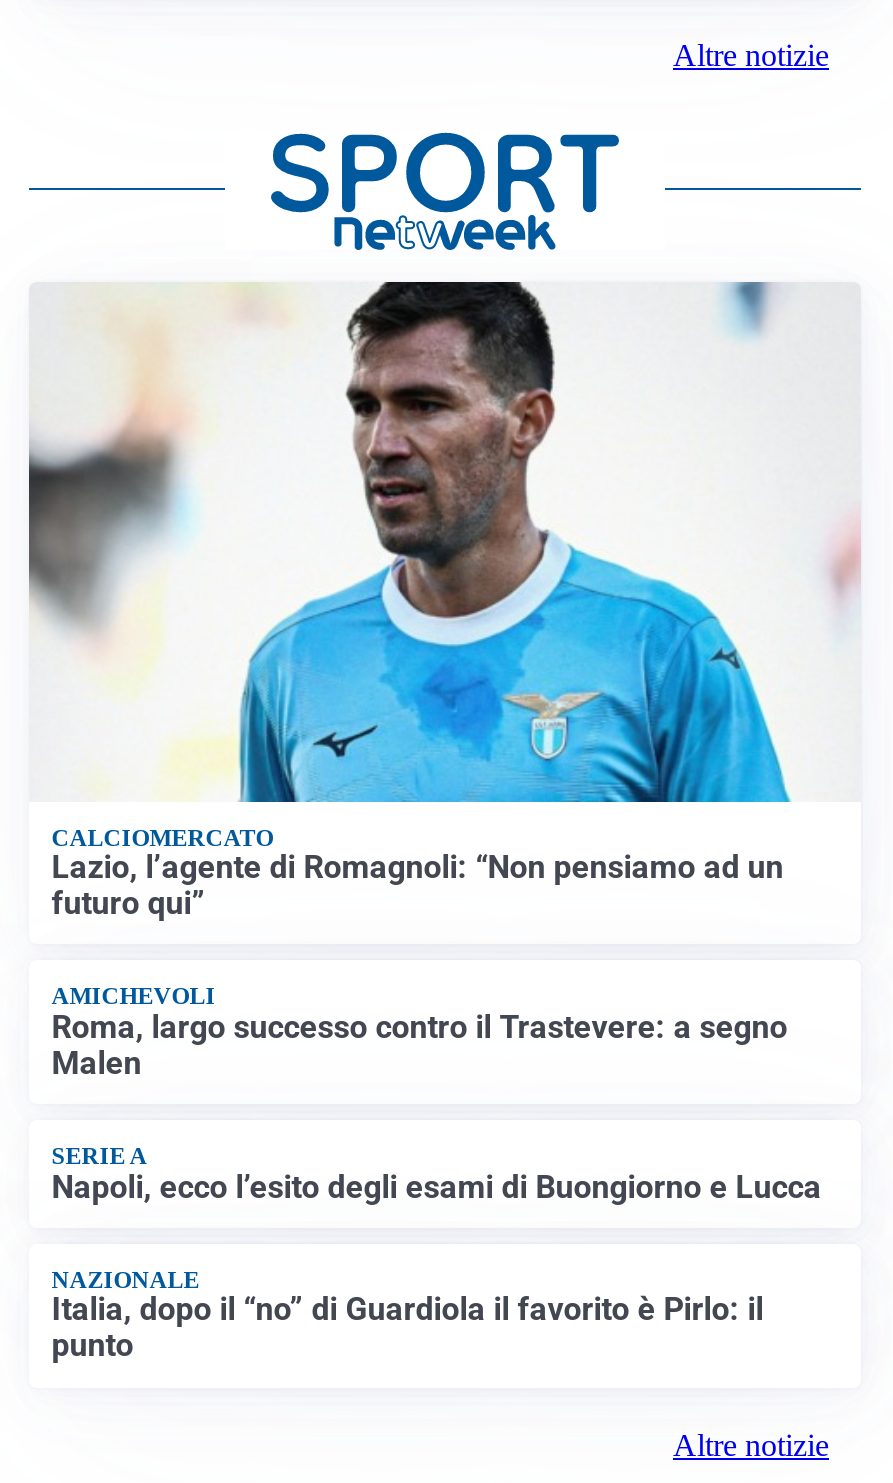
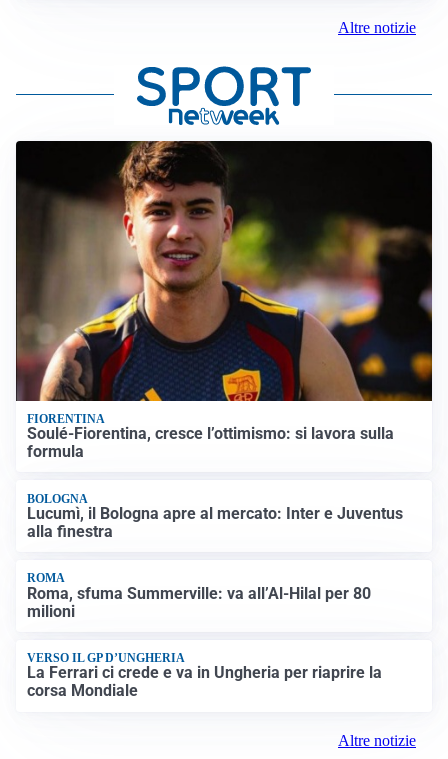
[27,280,861,922] [image] | CALCIOMERCATO | Lazio, l’agente di Romagnoli: “Non pensiamo ad un | futuro qui” -> [15,140,433,461] [image] | FIORENTINA | Soulé-Fiorentina, cresce l’ottimismo: si lavora sulla | formula
[51,983,787,1082] AMICHEVOLI | Roma, largo successo contro il Trastevere: a segno | Malen -> [27,491,403,541] BOLOGNA | Lucumì, il Bologna apre al mercato: Inter e Juventus | alla finestra
[51,1143,821,1205] SERIE A | Napoli, ecco l’esito degli esami di Buongiorno e Lucca -> [27,571,371,621] ROMA | Roma, sfuma Summerville: va all’Al-Hilal per 80 | milioni
[51,1266,763,1365] NAZIONALE | Italia, dopo il “no” di Guardiola il favorito è Pirlo: il | punto -> [27,651,382,700] VERSO IL GP D’UNGHERIA | La Ferrari ci crede e va in Ungheria per riaprire la | corsa Mondiale

